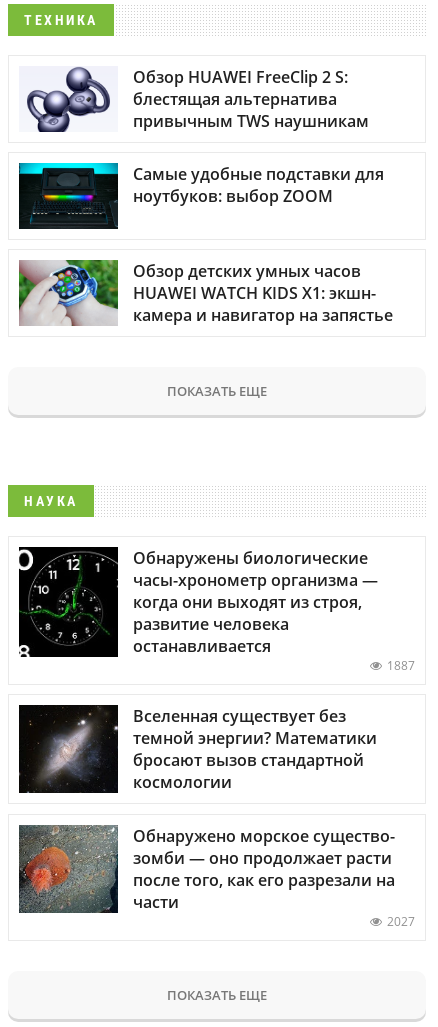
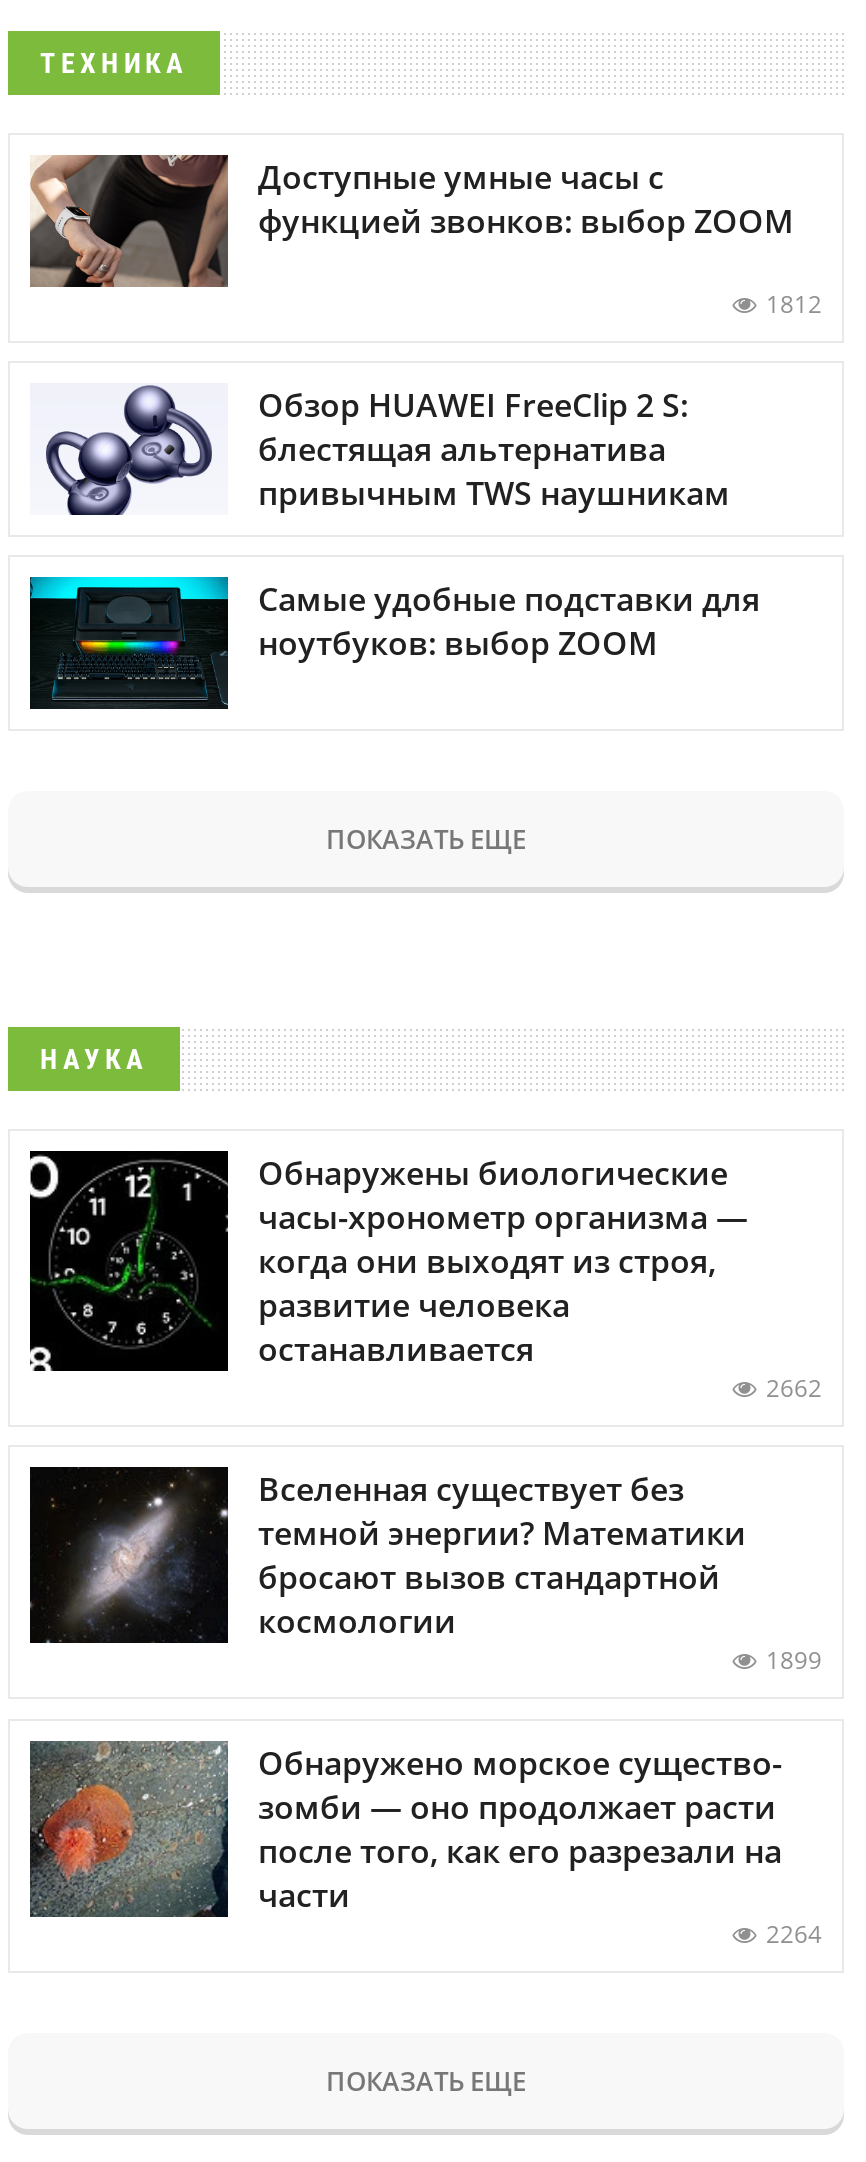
none -> [28,153,822,321] [image] | Доступные умные часы с | функцией звонков: выбор ZOOM | 1812
moved [25,66,384,207] -> [42,383,760,665]: [image] | Обзор HUAWEI FreeClip 2 S: | блестящая альтернатива | привычным TWS наушникам | Самые удобные подставки для | ноутбуков: выбор ZOOM
[18,259,393,327] [image] | Обзор детских умных часов | HUAWEI WATCH KIDS X1: экшн- | камера и навигатор на запястье -> none
[387,657,415,674] 1887 -> [766,1372,822,1406] 2662
none -> [766,1644,822,1678] 1899
[387,913,415,930] 2027 -> [766,1916,822,1950] 2264

